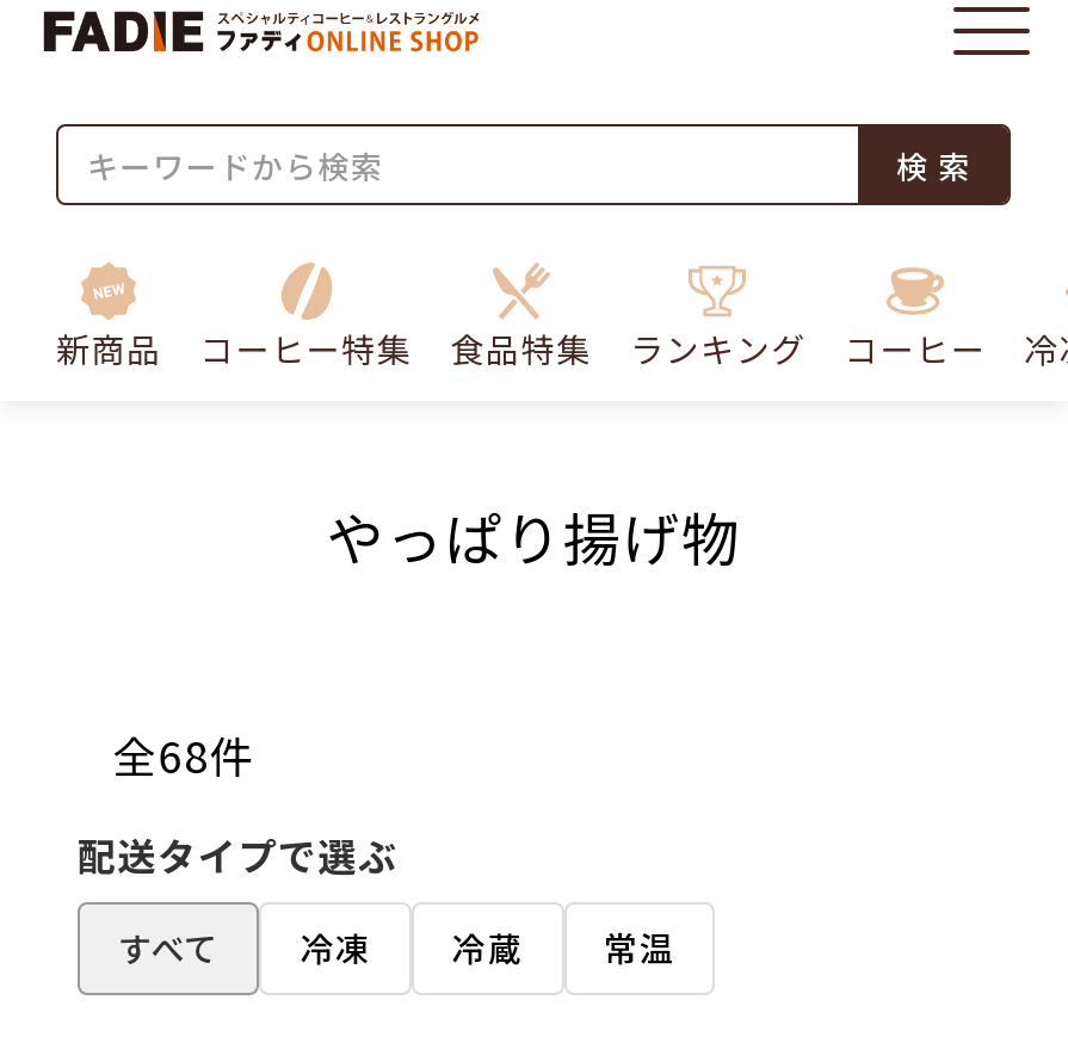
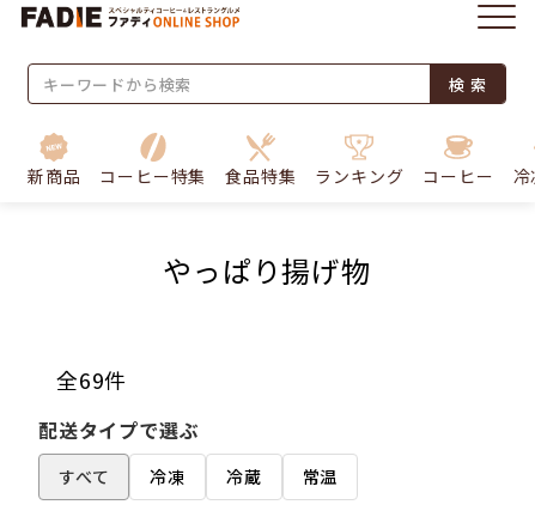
[113,723,254,785] 全68件 -> [56,364,127,395] 全69件

